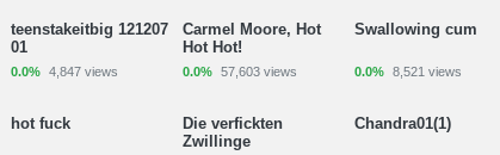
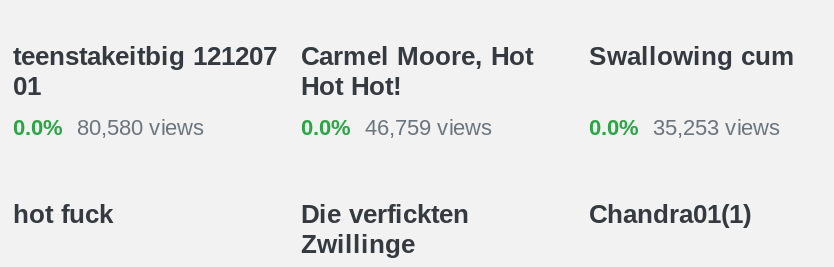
[11,65,118,79] 0.0% 4,847 views -> [13,115,205,139] 0.0% 80,580 views
[183,65,297,79] 0.0% 57,603 views -> [301,115,493,139] 0.0% 46,759 views
[354,65,462,79] 0.0% 8,521 views -> [589,115,781,139] 0.0% 35,253 views

